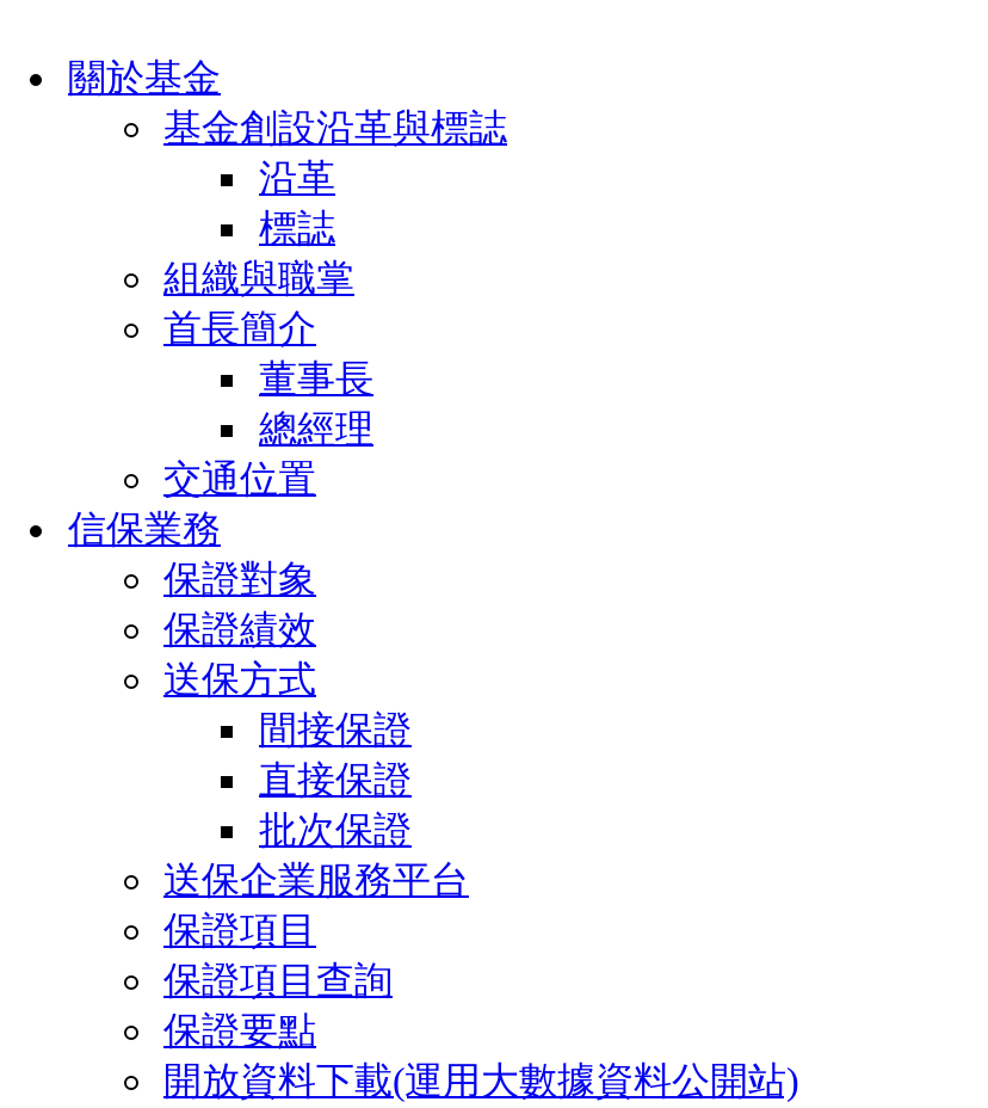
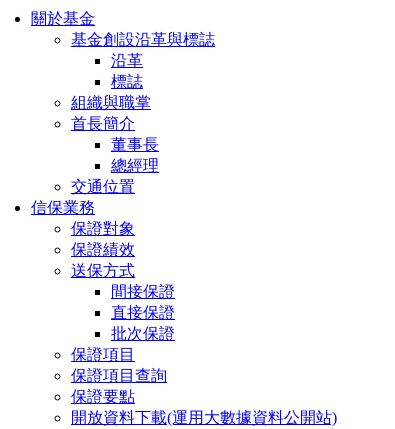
[163,859,469,900] 送保企業服務平台 -> none

